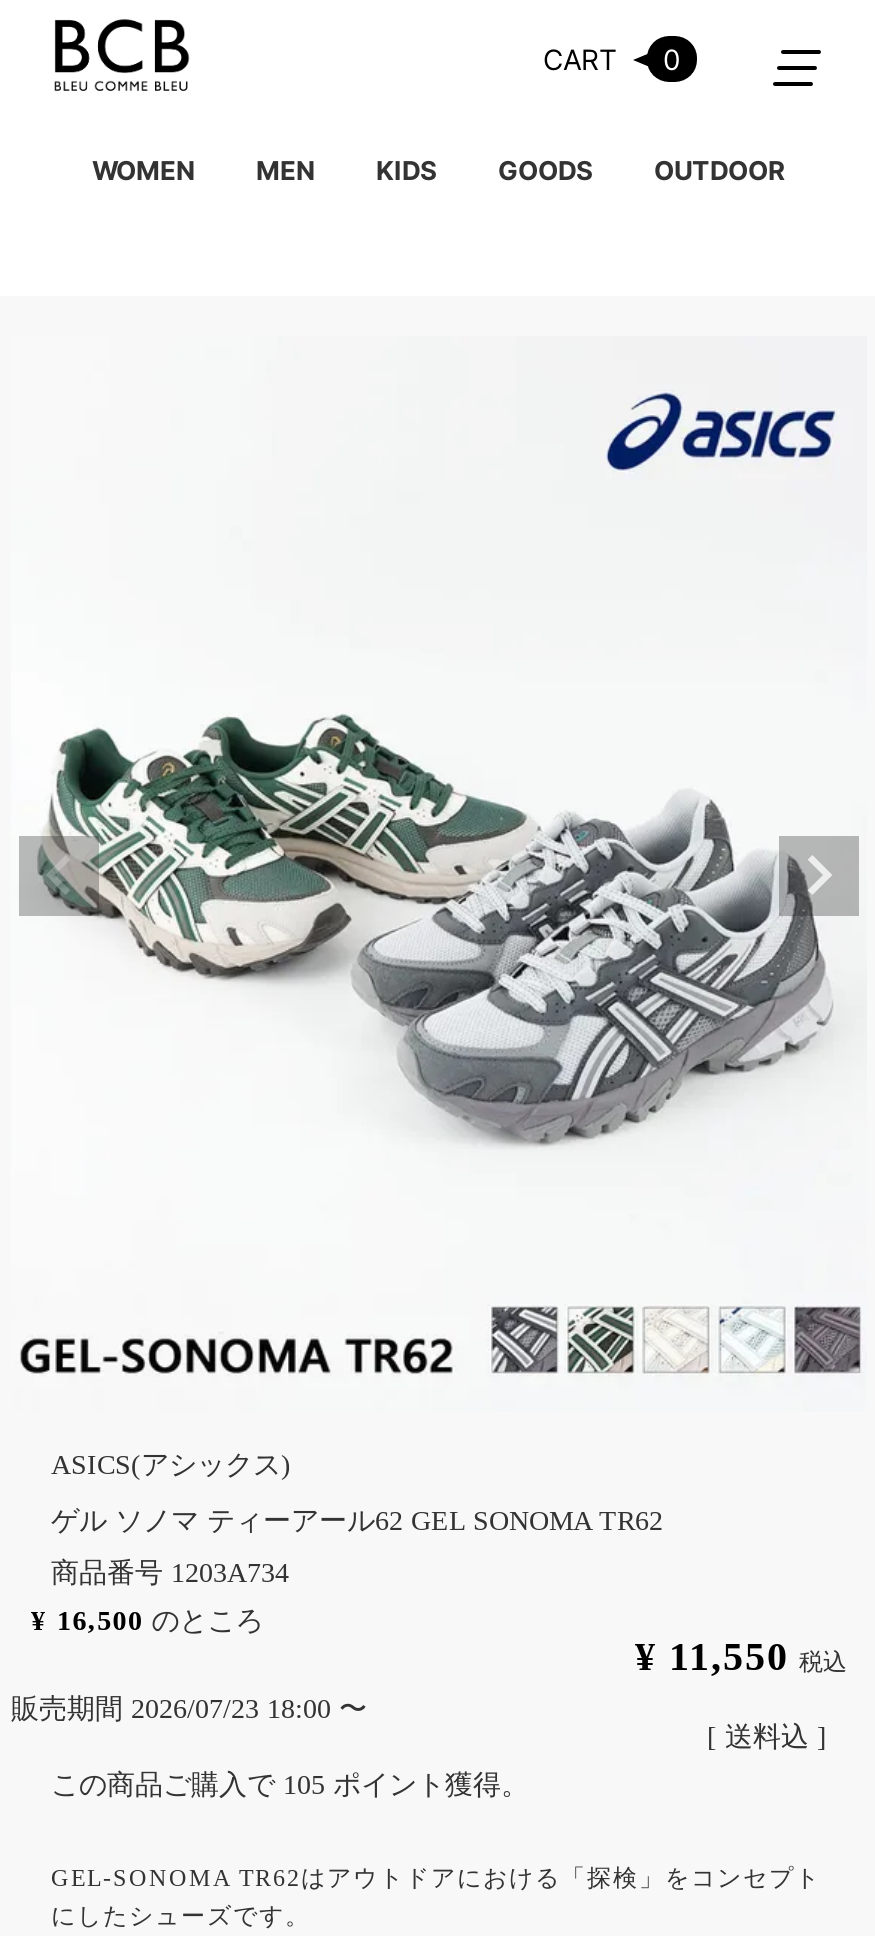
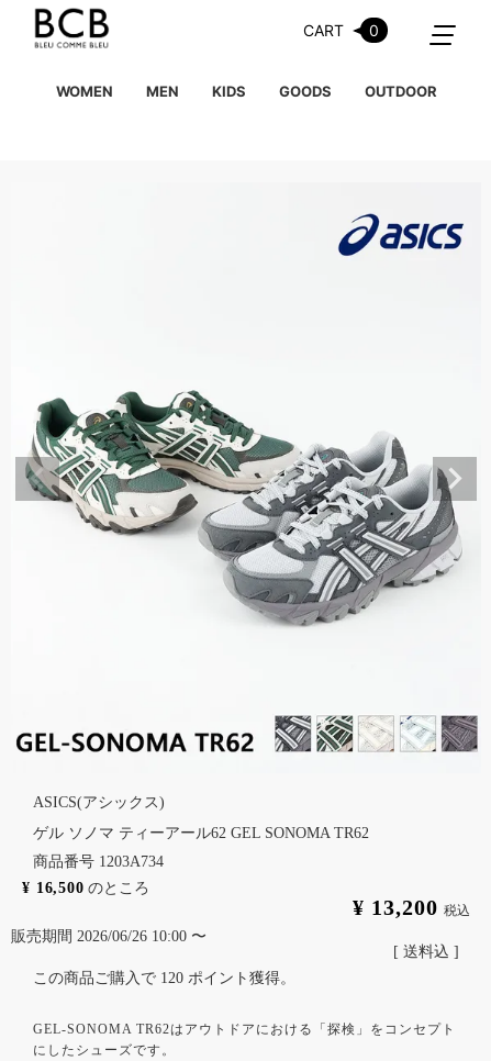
[635,1633,847,1677] ¥ 11,550 税込 -> [353,895,470,919] ¥ 13,200 税込
[11,1693,367,1723] 販売期間 2026/07/23 18:00〜 -> [11,928,207,944] 販売期間 2026/06/26 10:00〜
[51,1769,529,1799] この商品ご購入で 105 ポイント獲得。 -> [33,969,295,986] この商品ご購入で 120 ポイント獲得。

